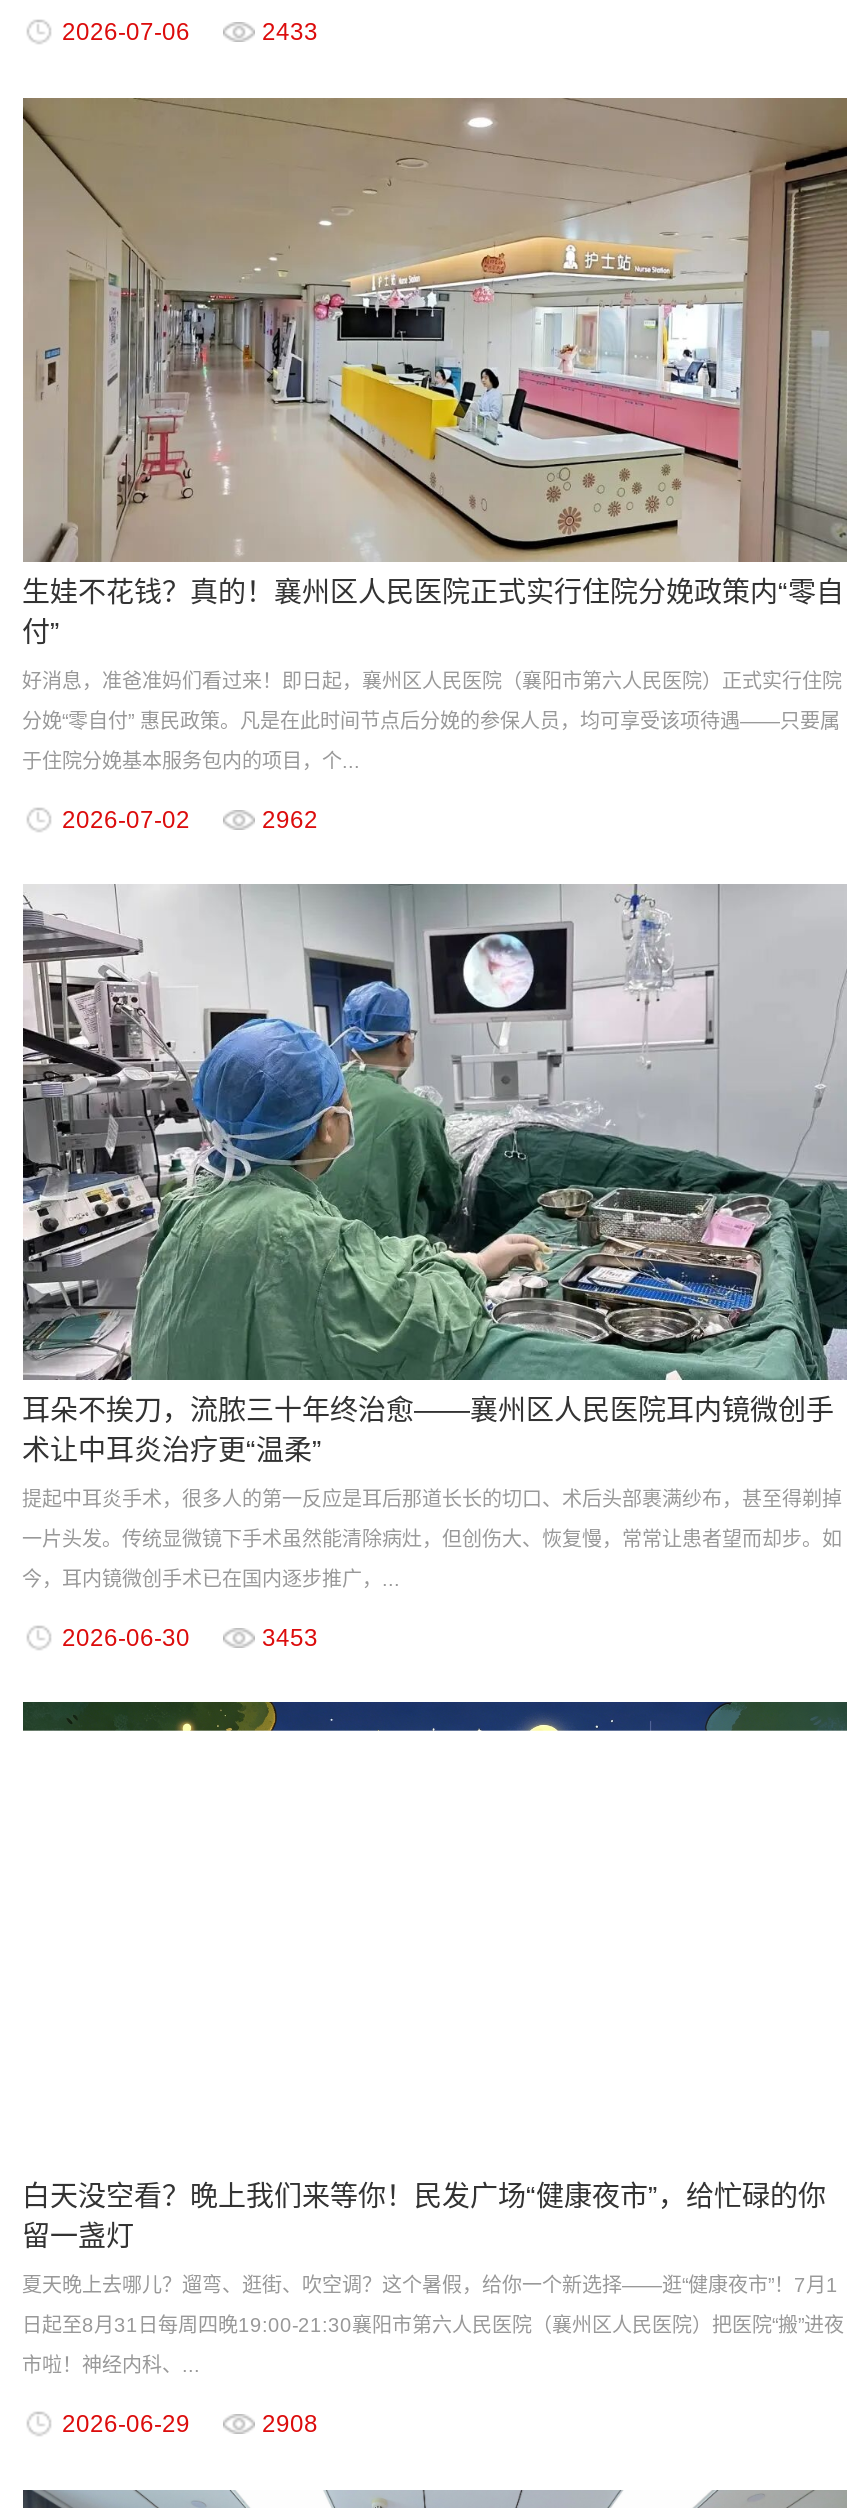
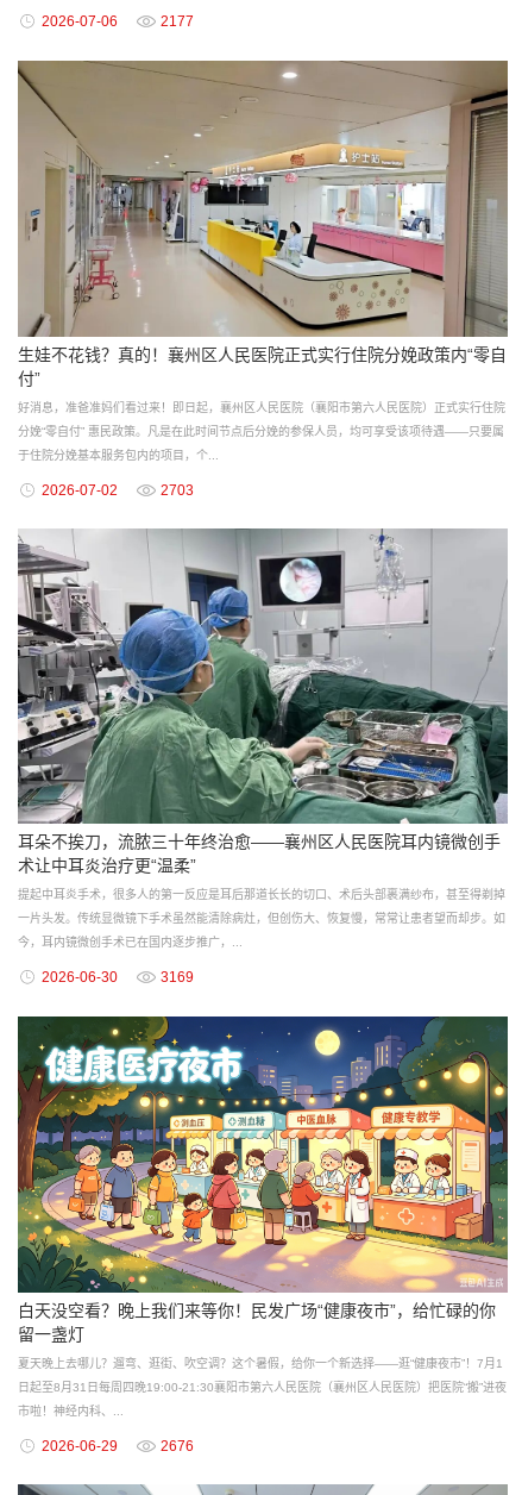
[262,18,318,46] 2433 -> [160,13,193,30] 2177
[262,806,318,834] 2962 -> [160,482,193,498] 2703
[262,1624,318,1652] 3453 -> [160,969,193,986] 3169
none -> [17,1032,509,1294] [image]
[262,2411,318,2439] 2908 -> [160,1437,193,1454] 2676

